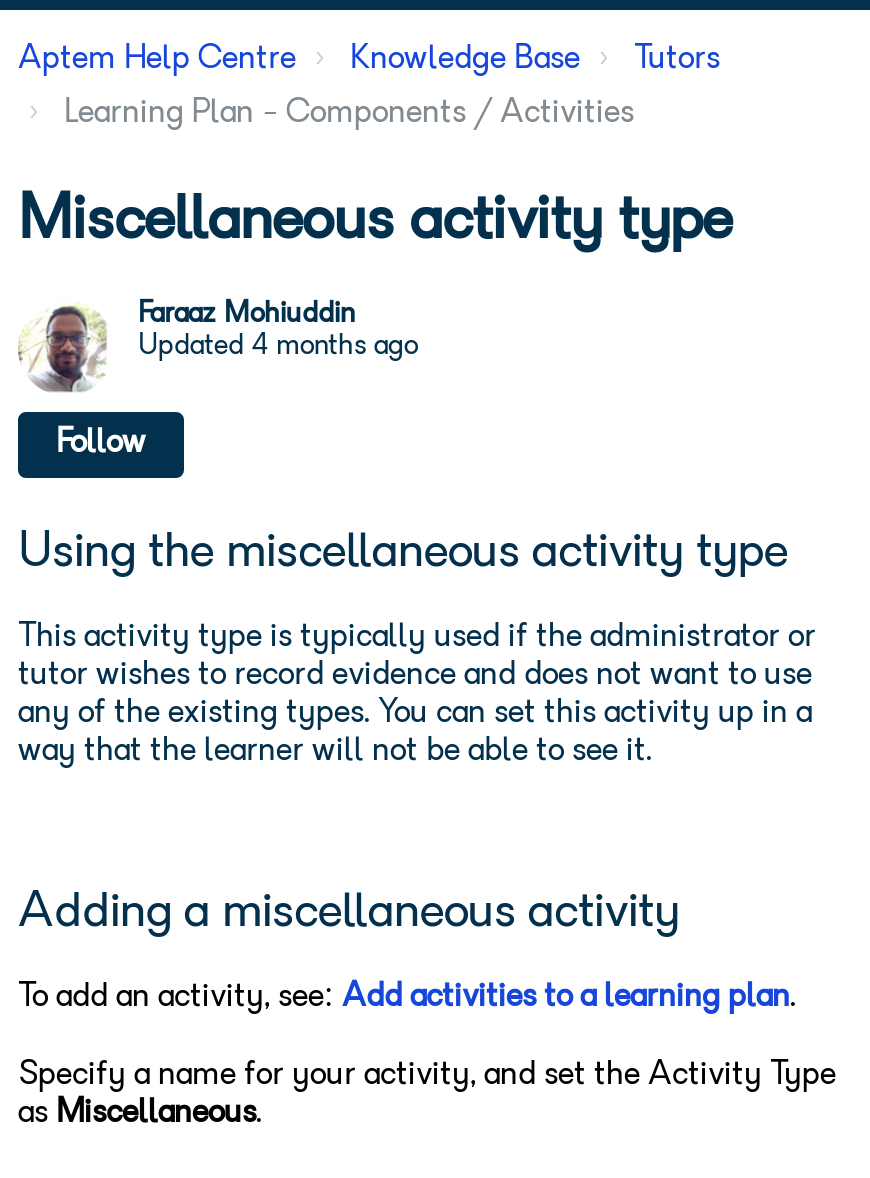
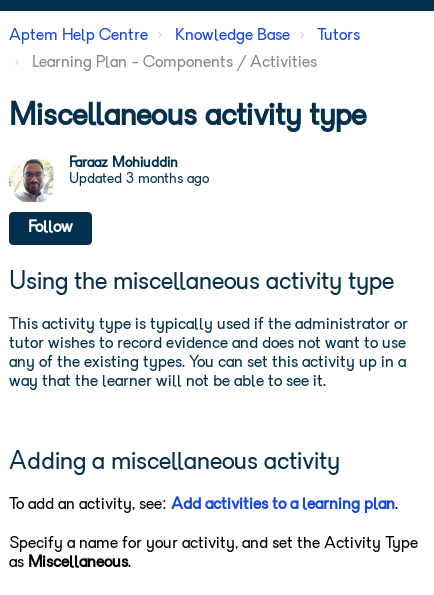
[138,331,418,361] Updated 4 months ago -> [69,172,209,187] Updated 3 months ago

